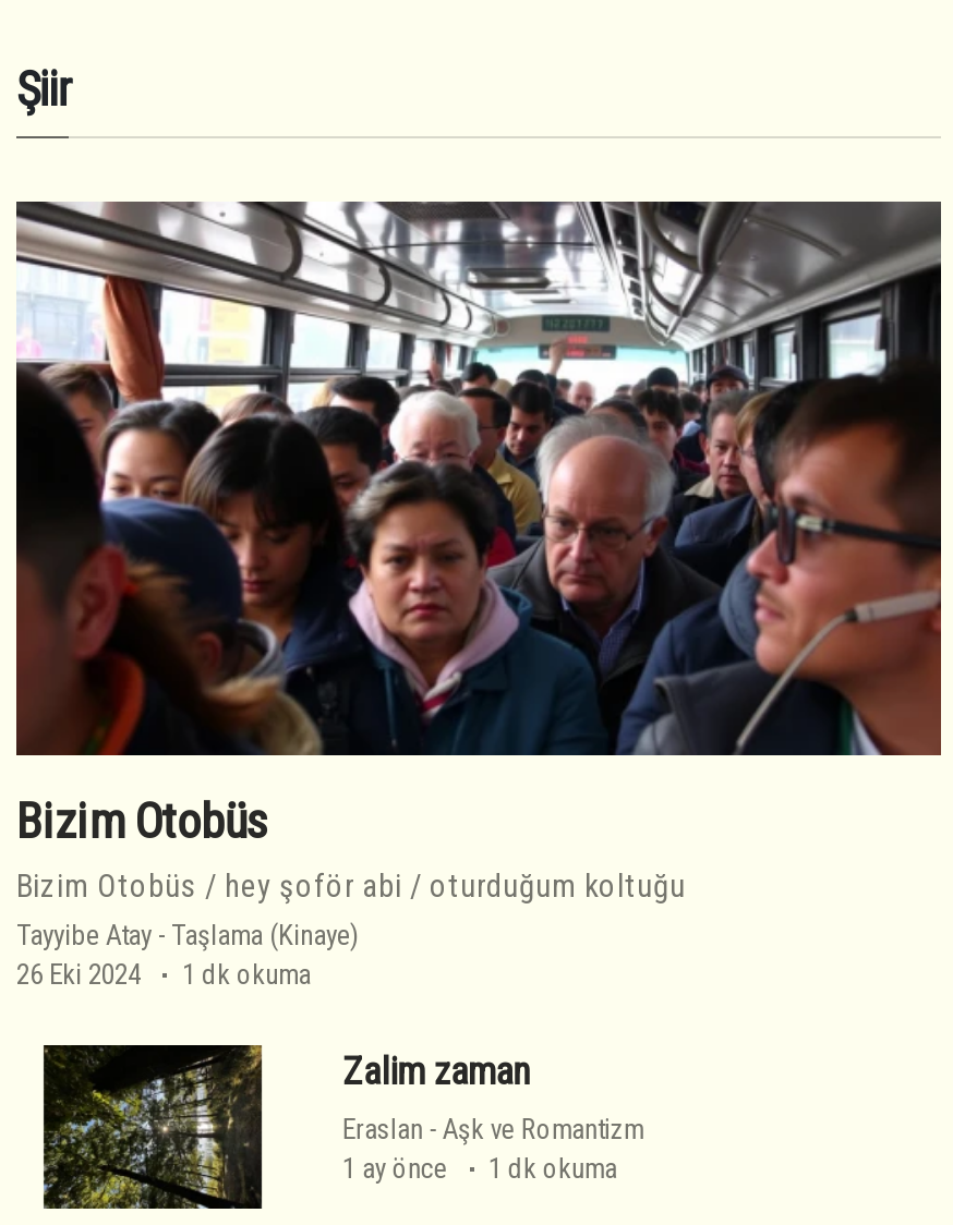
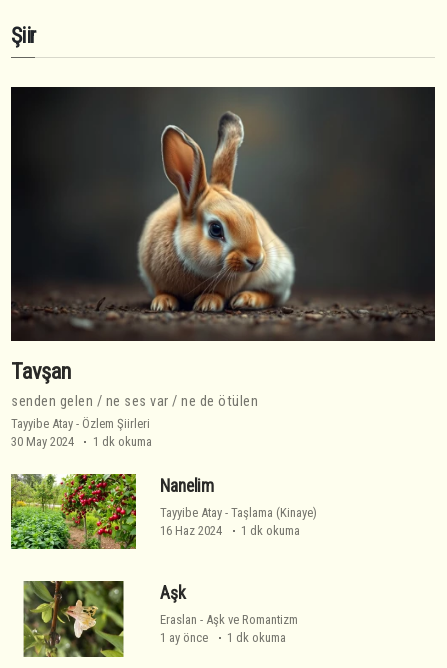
[16,199,943,991] [image] | Bizim Otobüs | Bizim Otobüs / hey şoför abi / oturduğum koltuğu | 26 Eki 2024 -> [10,86,436,449] [image] | Tavşan | senden gelen / ne ses var / ne de ötülen | Tayyibe Atay - Özlem Şiirleri | 30 May 2024
moved [16,919,359,952] -> [160,505,317,520]: Tayyibe Atay - Taşlama (Kinaye)
[43,1043,530,1211] [image] | Zalim zaman -> [23,476,300,658] [image] | Nanelim | 16 Haz 2024 | 1 dk okuma | Aşk

